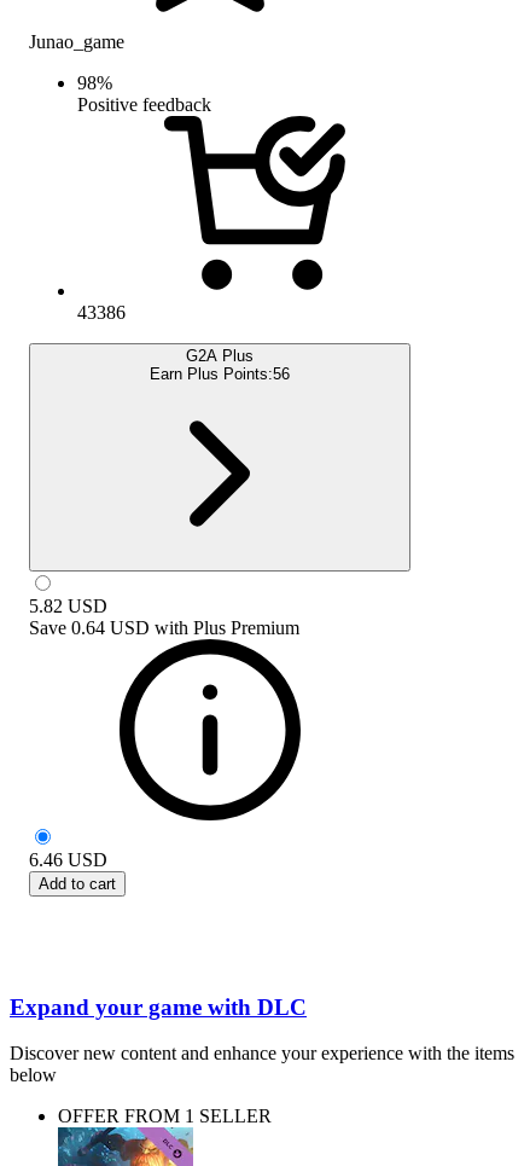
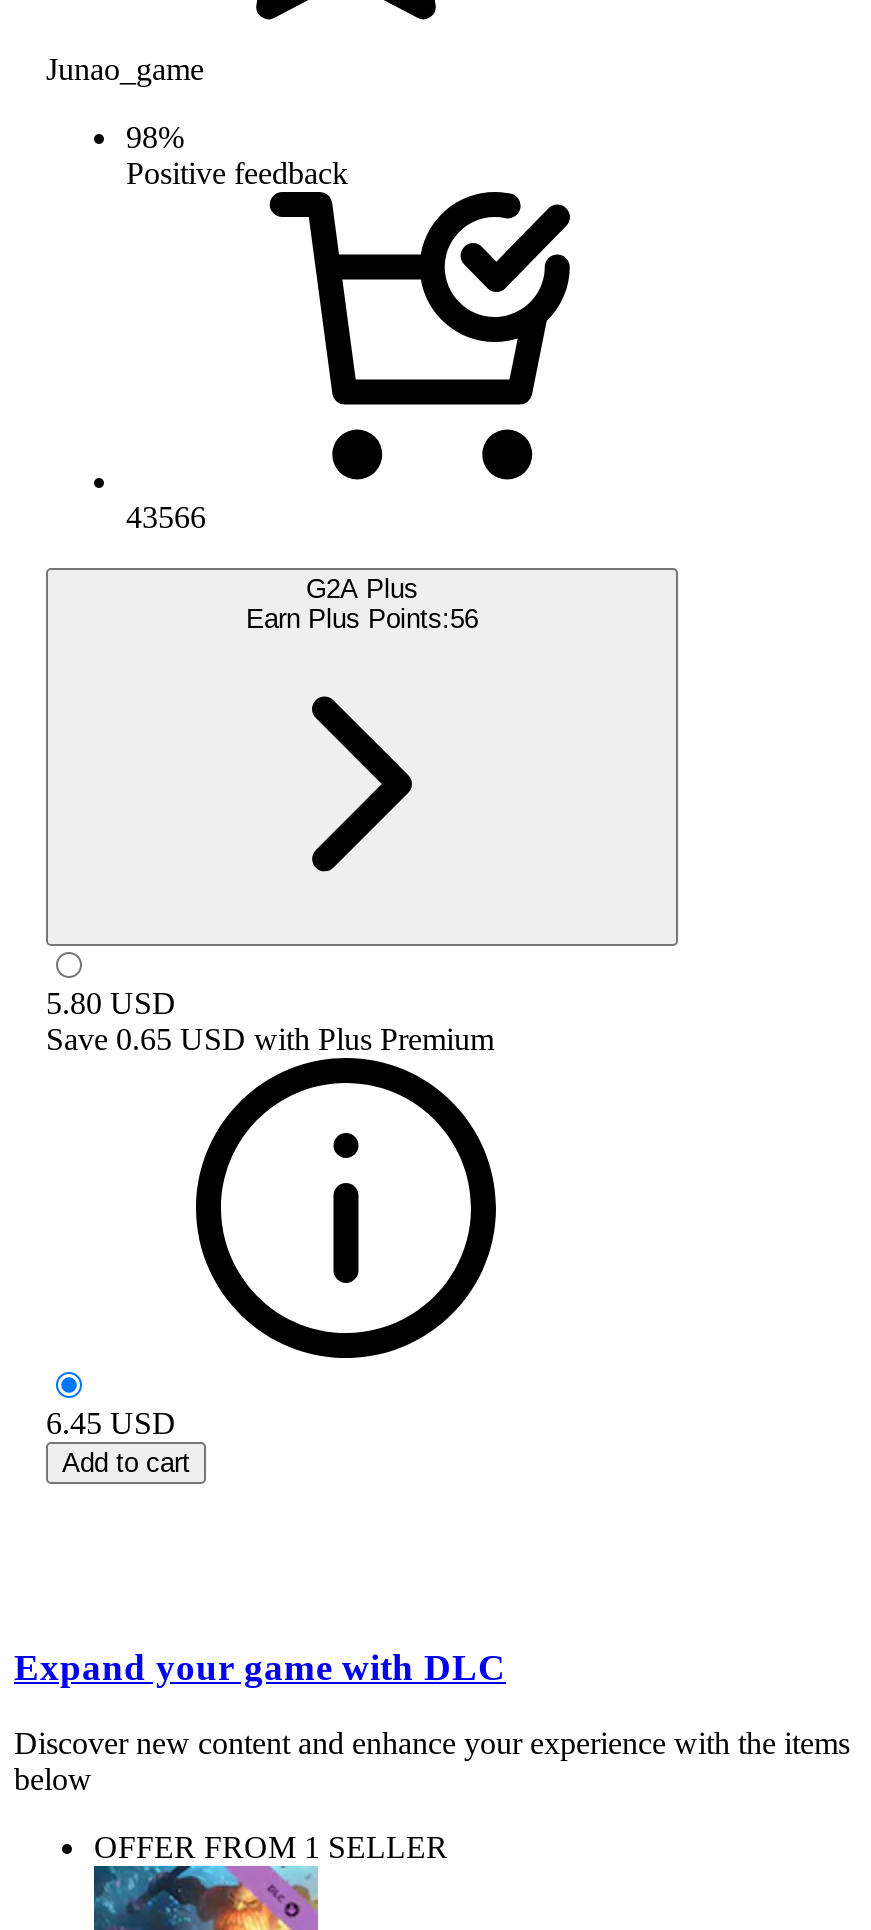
[77,302,126,322] 43386 -> [126,500,206,534] 43566
[29,595,107,616] 5.82 USD -> [46,986,176,1020] 5.80 USD
[29,617,299,638] Save 0.64 USD with Plus Premium -> [46,1022,494,1056] Save 0.65 USD with Plus Premium
[29,849,107,870] 6.46 USD -> [46,1406,176,1440] 6.45 USD

